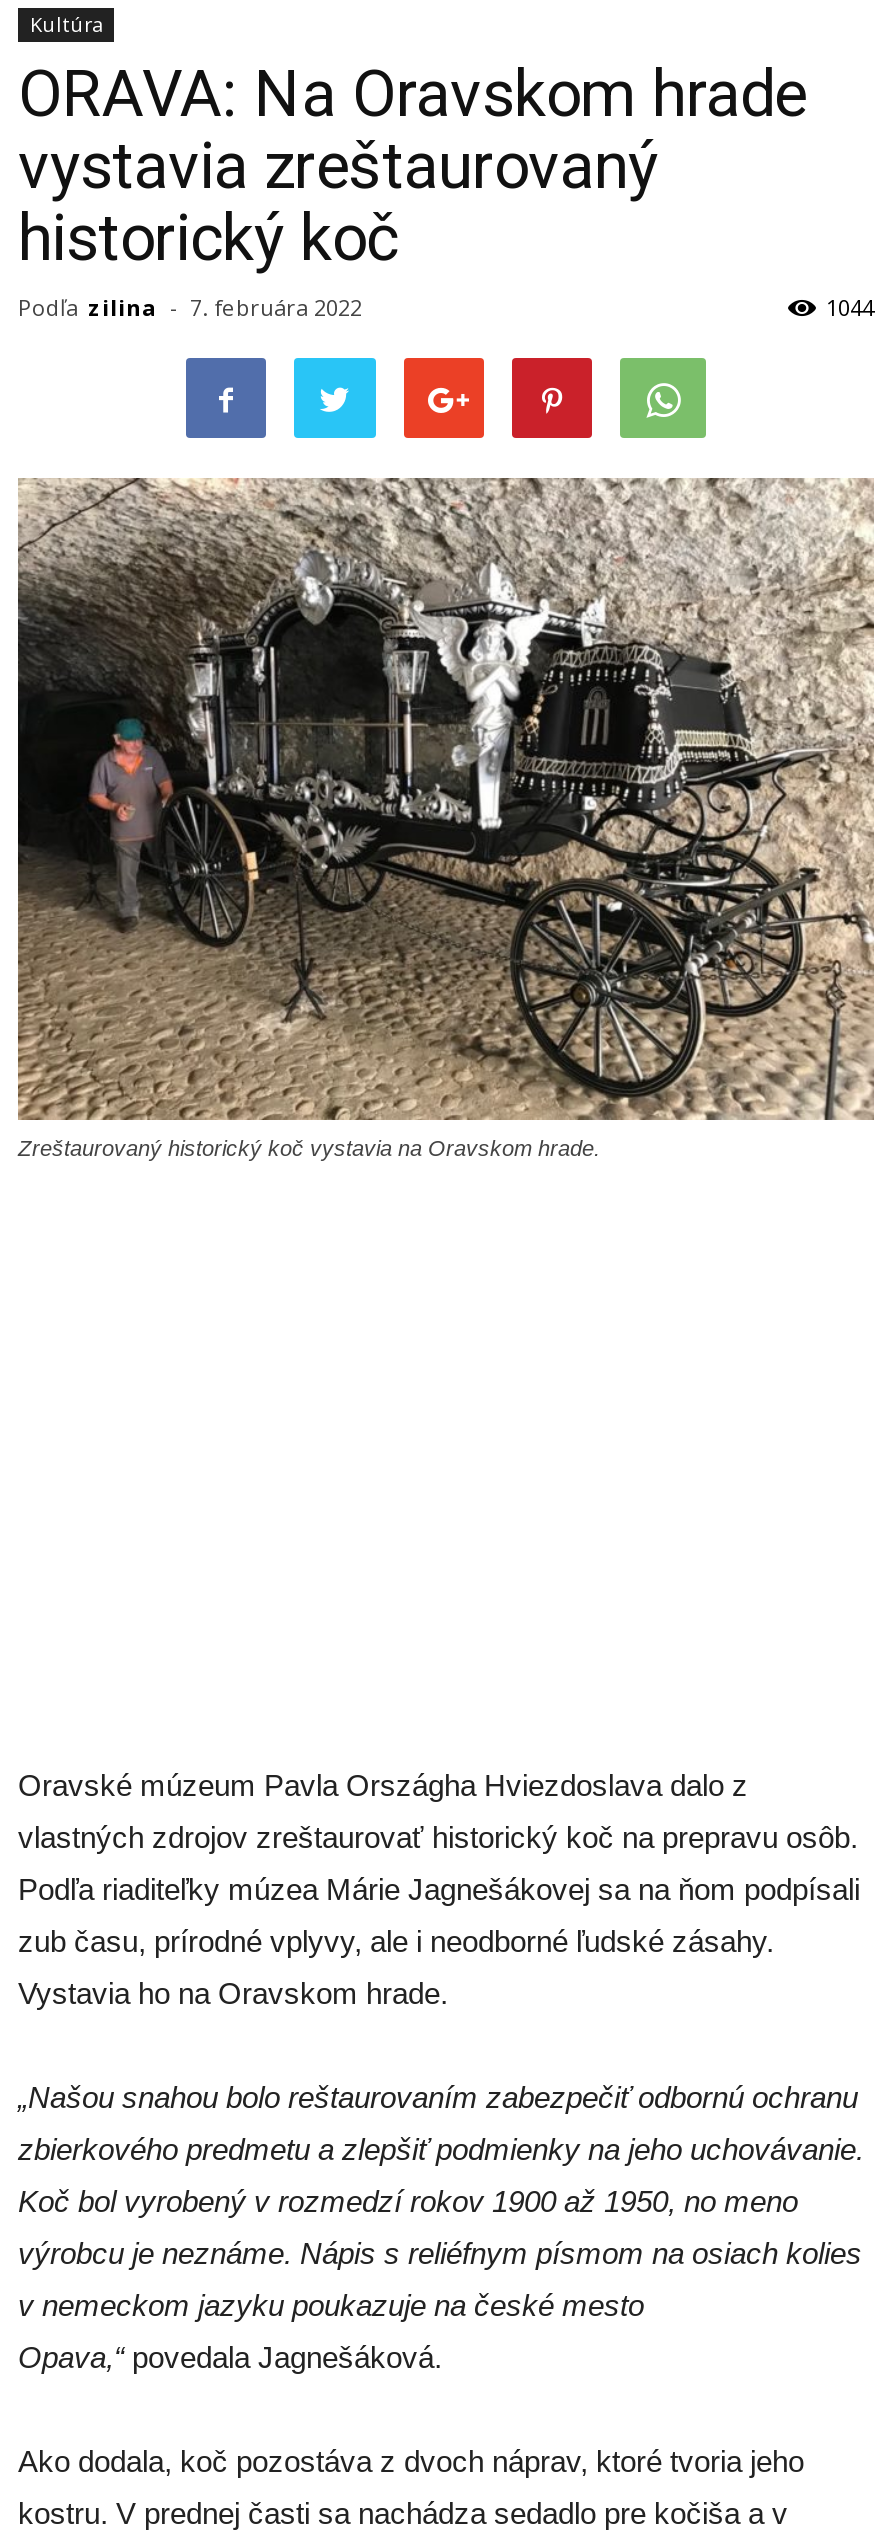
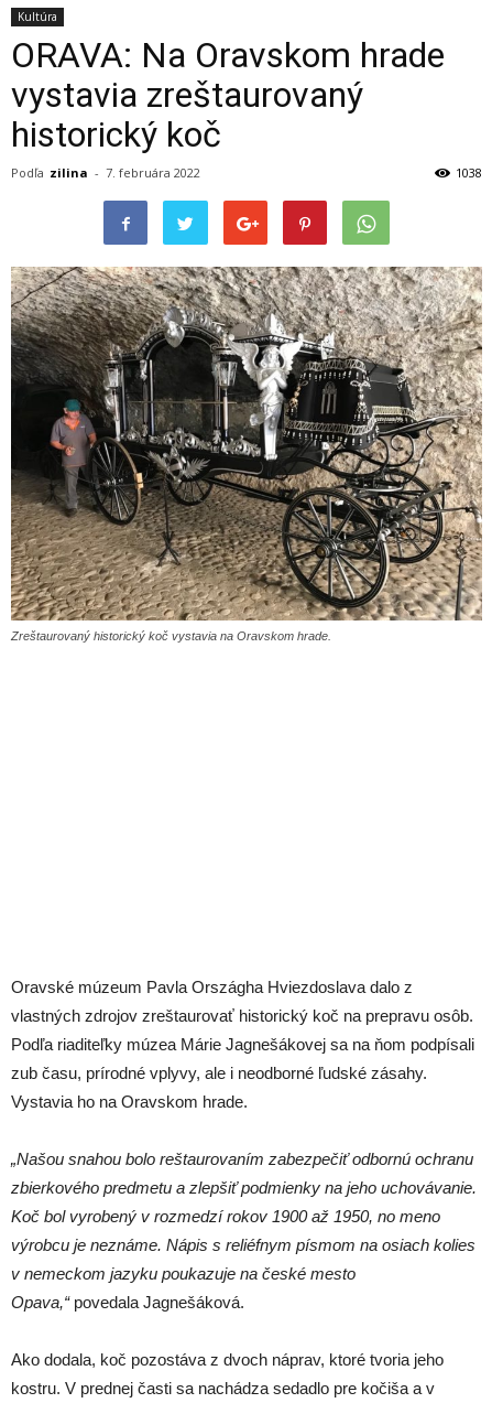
[826,292,874,322] 1044 -> [456,164,482,181] 1038

